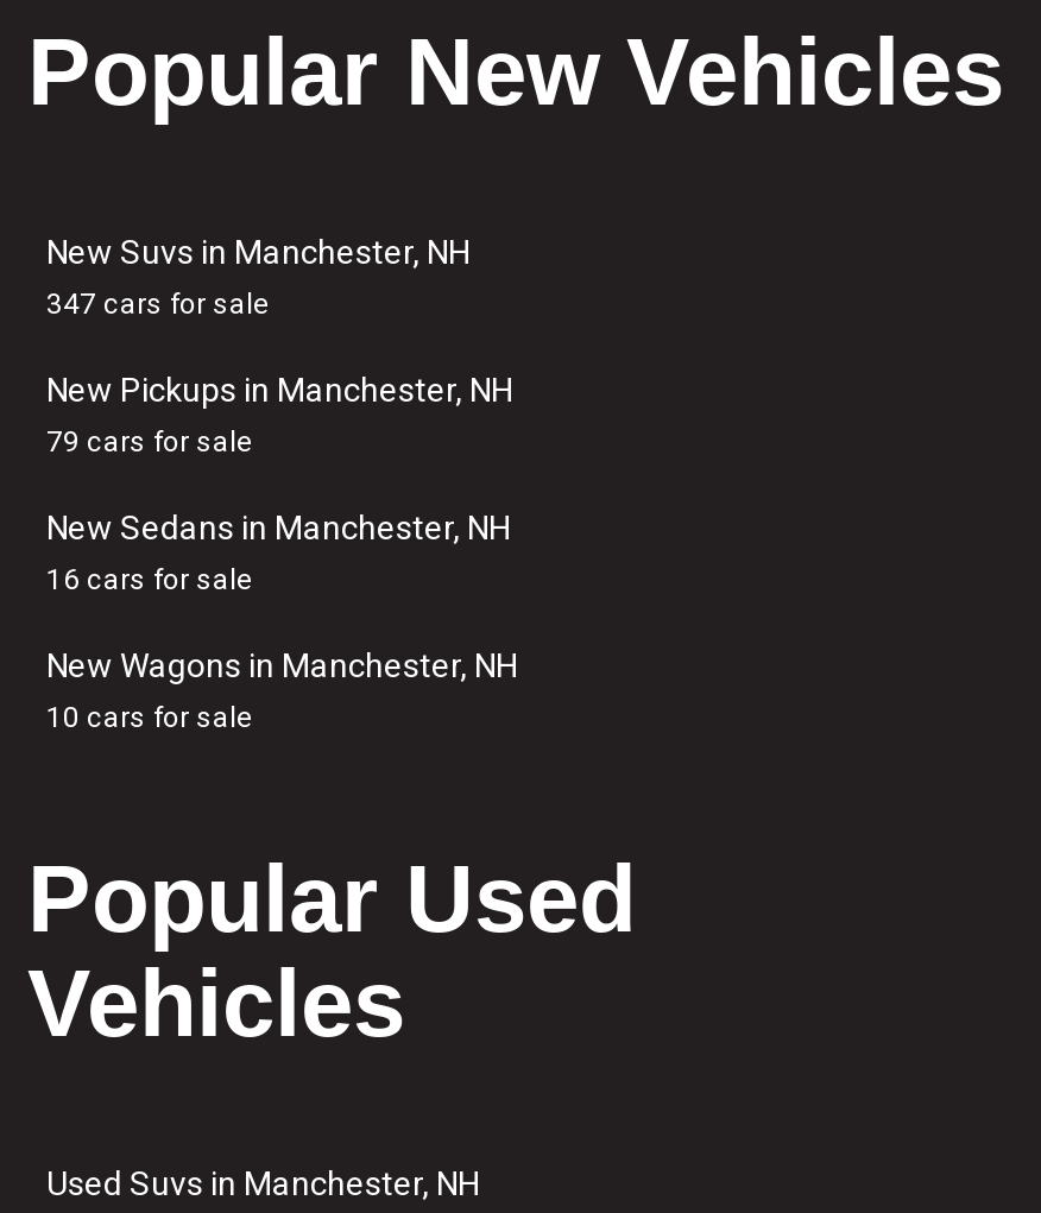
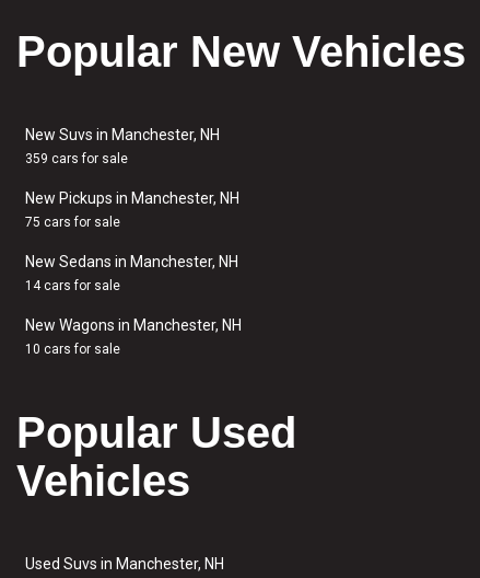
[46,288,270,321] 347 cars for sale -> [25,151,128,166] 359 cars for sale
[46,425,253,459] 79 cars for sale -> [25,215,120,230] 75 cars for sale
[46,563,253,596] 16 cars for sale -> [25,278,120,293] 14 cars for sale

